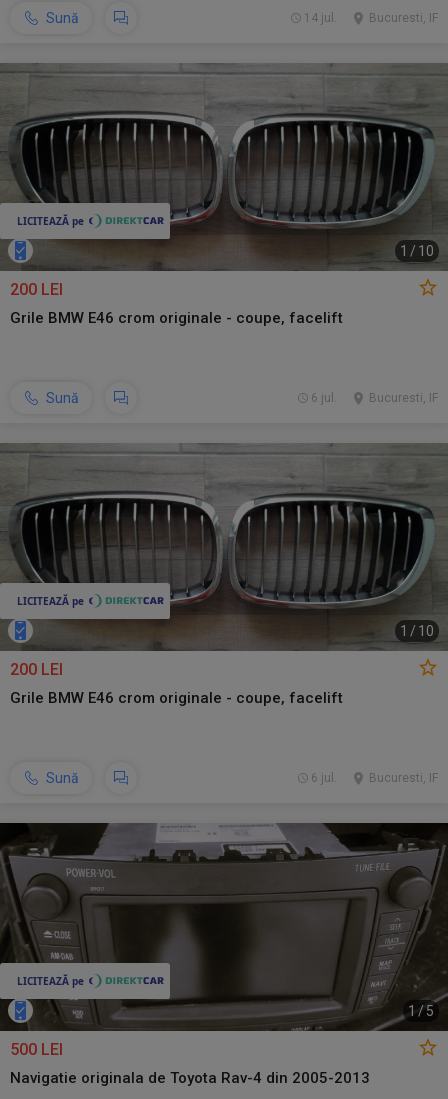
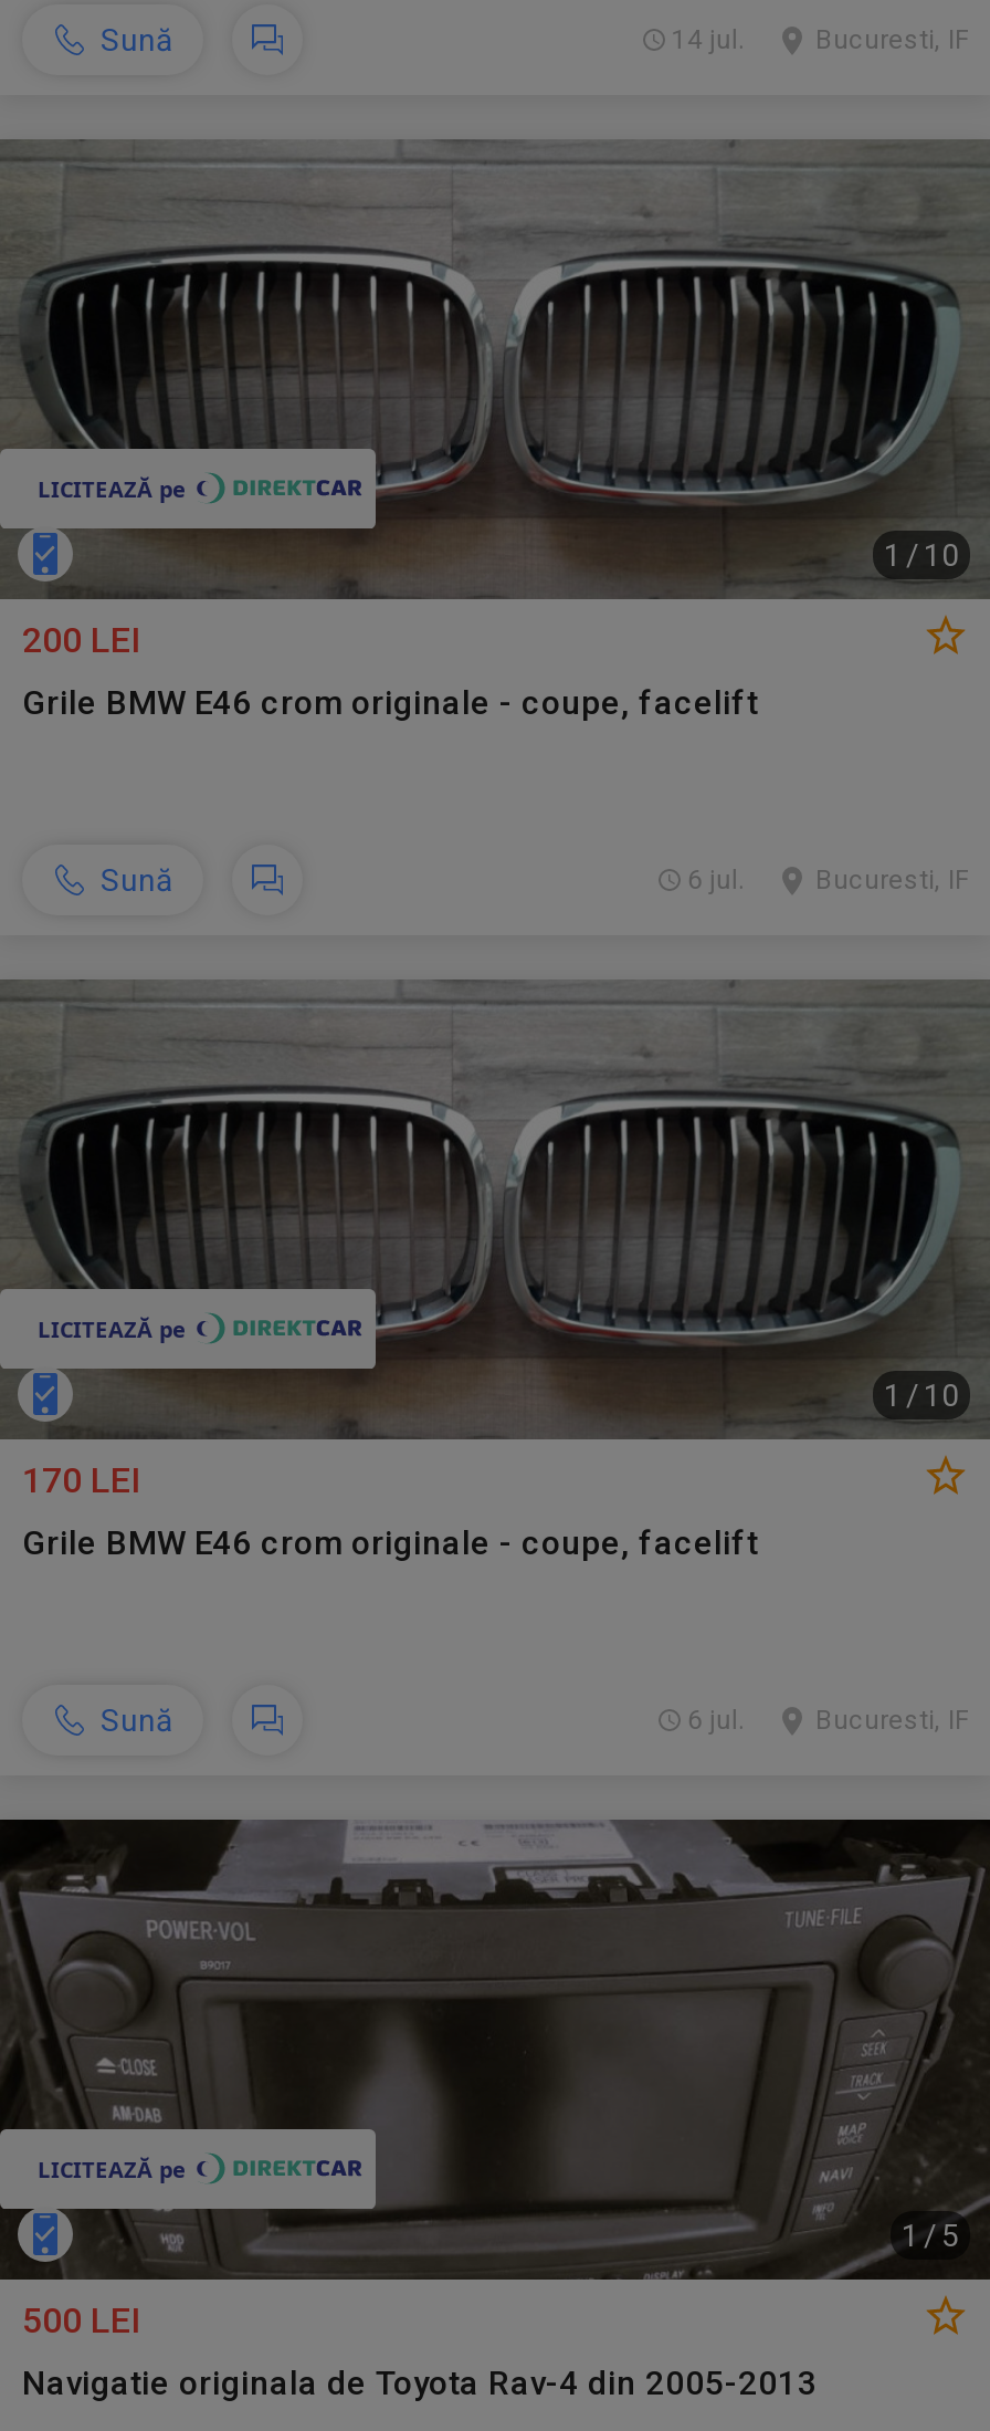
[10,660,63,679] 200 LEI -> [22,1459,139,1501] 170 LEI

